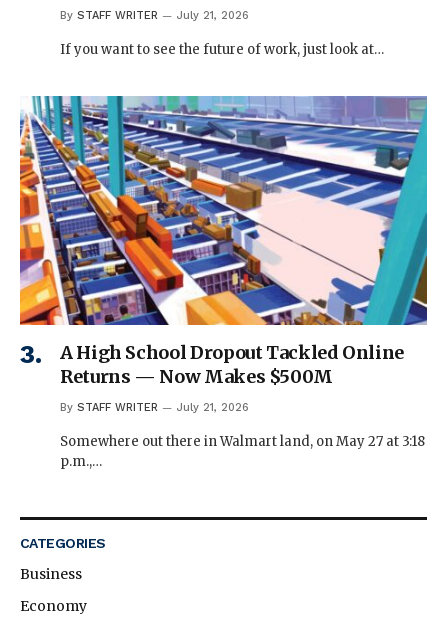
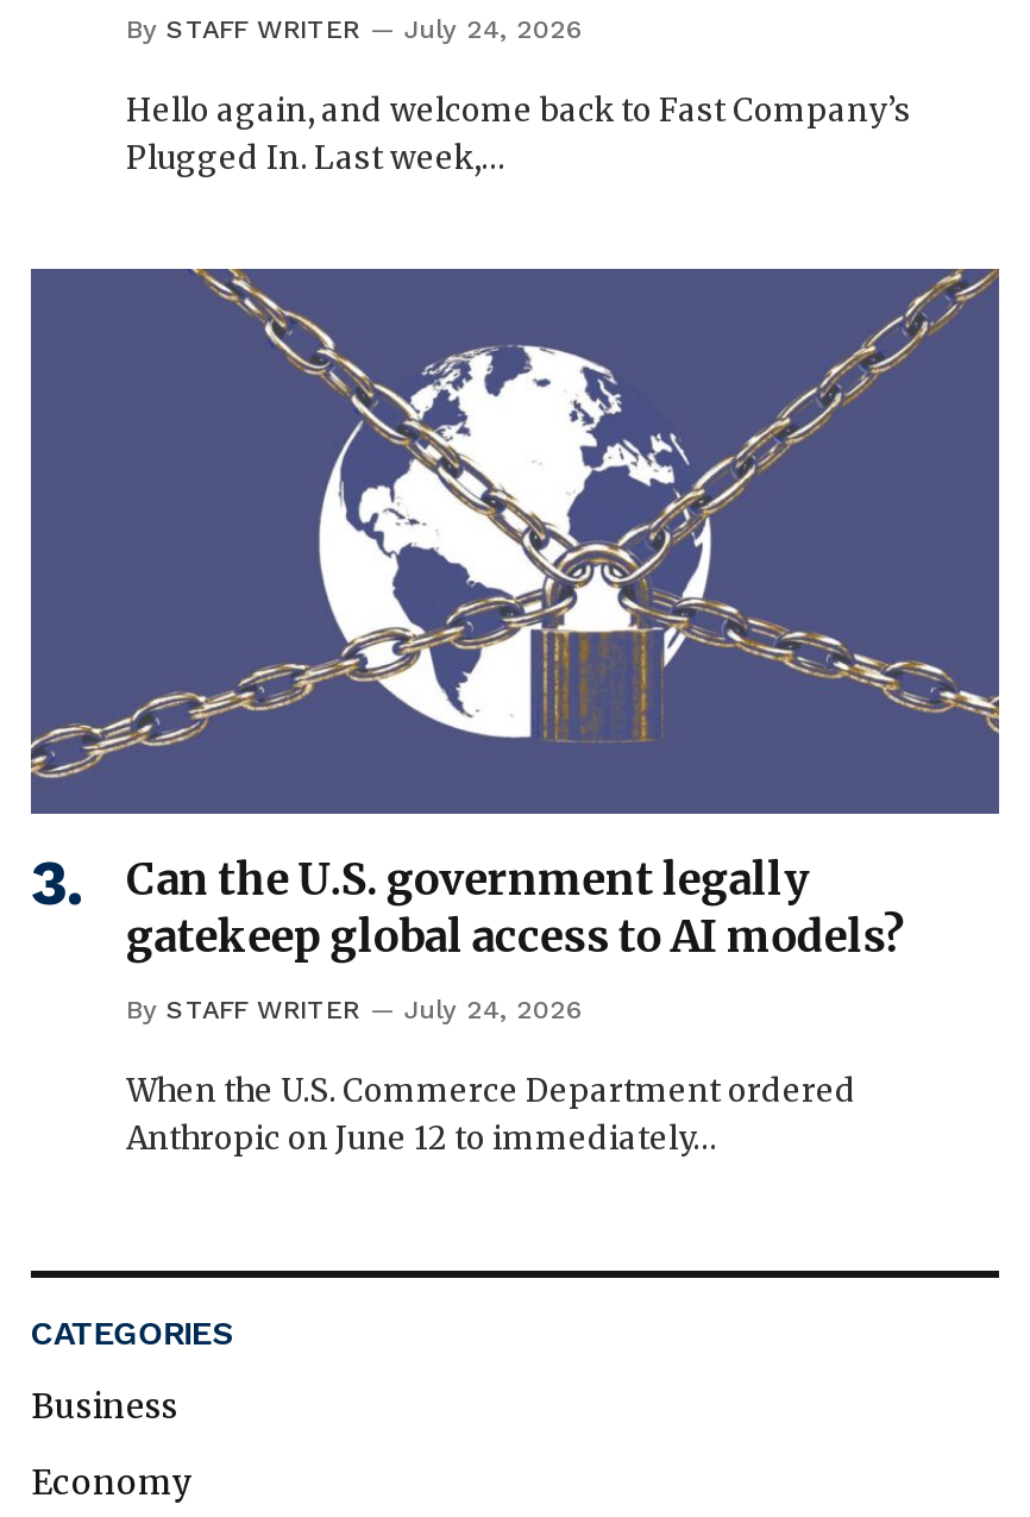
[60,9,249,22] By STAFF WRITER July 21, 2026 -> [126,13,583,44] By STAFF WRITER July 24, 2026
[60,41,384,58] If you want to see the future of work, just look at… -> [126,89,911,178] Hello again, and welcome back to Fast Company’s | Plugged In. Last week,…
[19,95,428,387] [image] | A High School Dropout Tackled Online | Returns — Now Makes $500M -> [29,267,1001,963] [image] | Can the U.S. government legally | gatekeep global access to AI models?
[60,400,249,413] By STAFF WRITER July 21, 2026 -> [126,993,583,1024] By STAFF WRITER July 24, 2026
[60,432,425,469] Somewhere out there in Walmart land, on May 27 at 3:18 | p.m.,… -> [126,1070,856,1158] When the U.S. Commerce Department ordered | Anthropic on June 12 to immediately…

